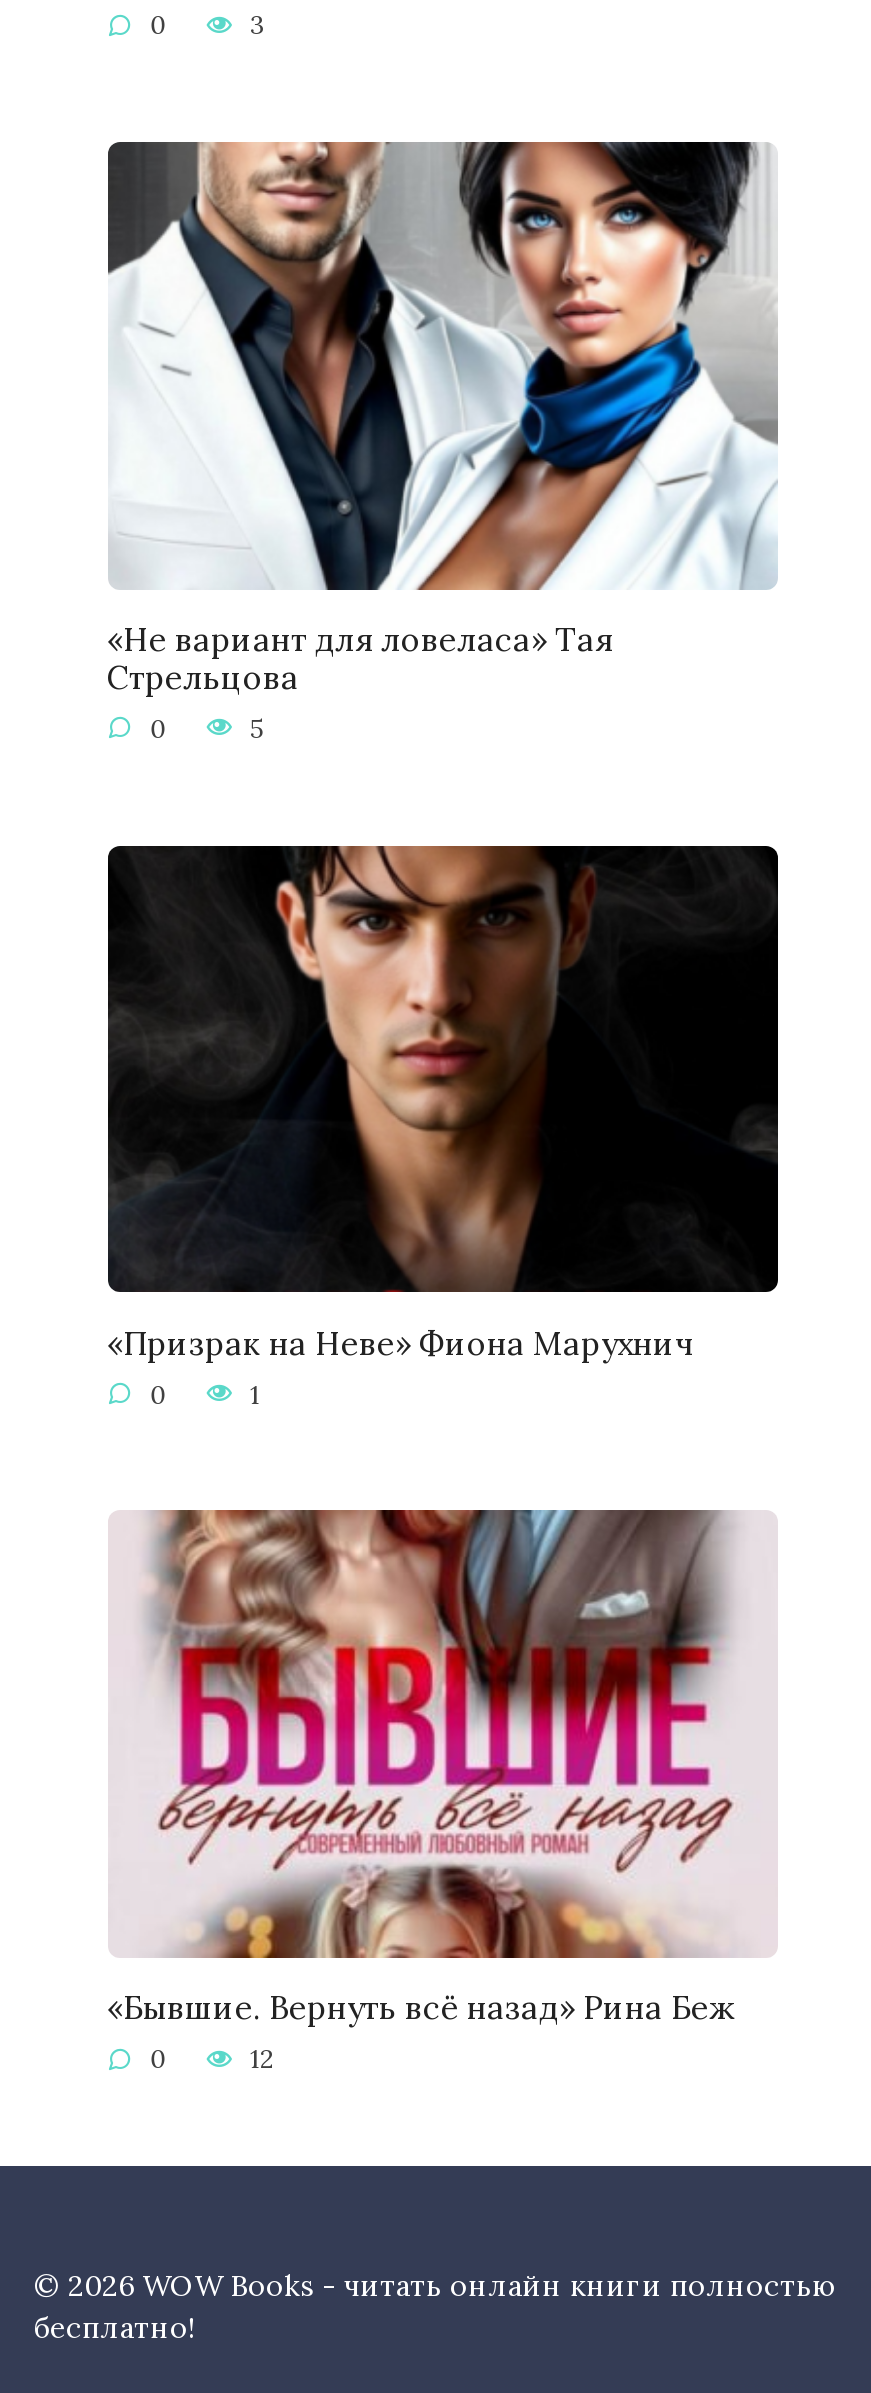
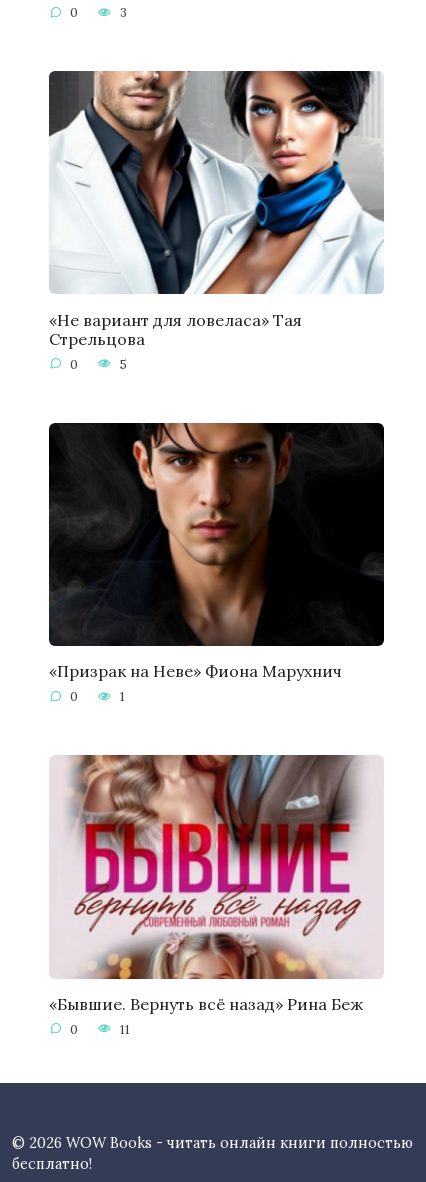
[250,2042,274,2076] 12 -> [120,1021,130,1038] 11

